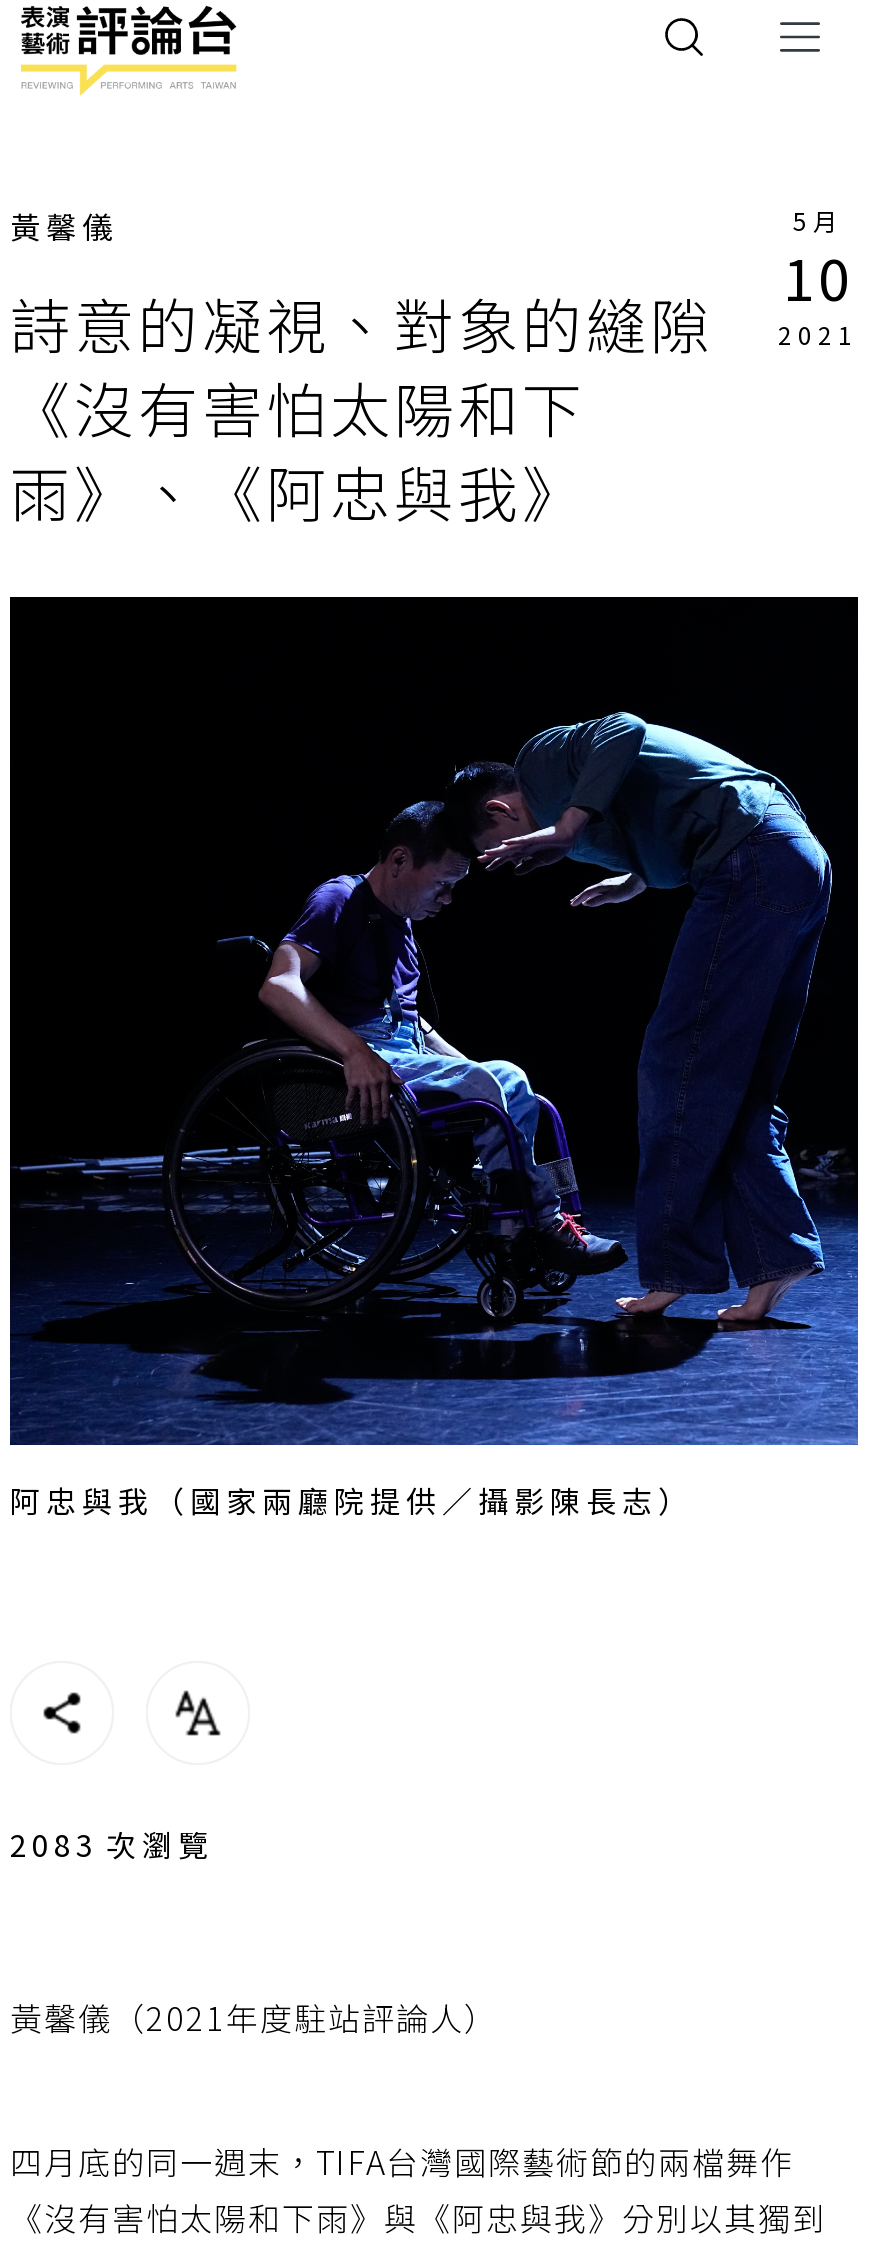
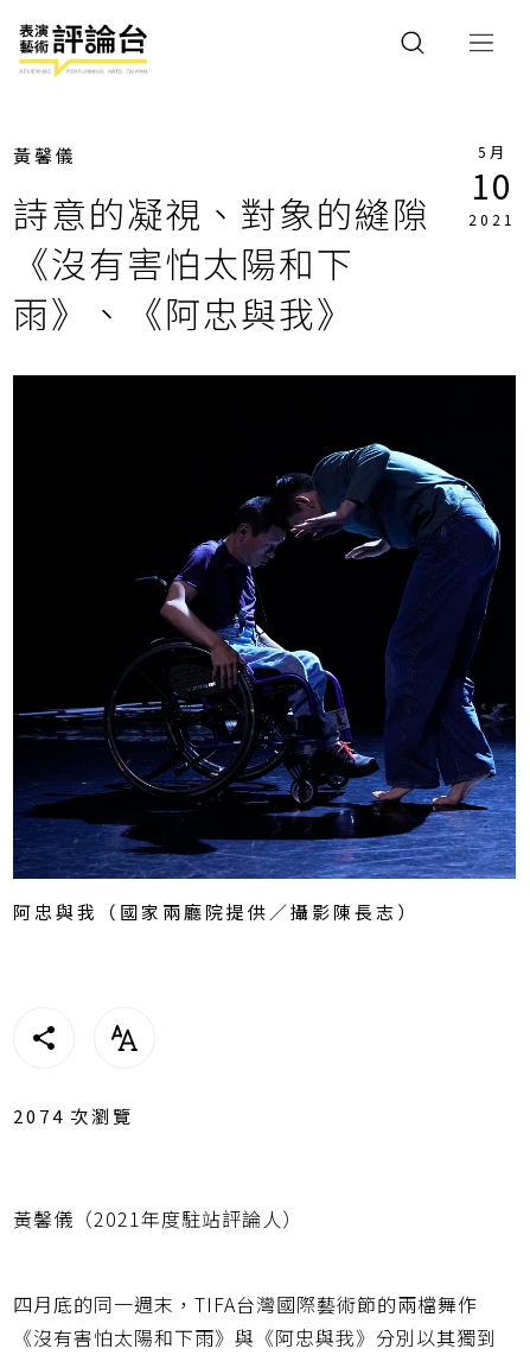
[10,1823,214,1865] 2083 次瀏覽 -> [13,1103,134,1128] 2074 次瀏覽

